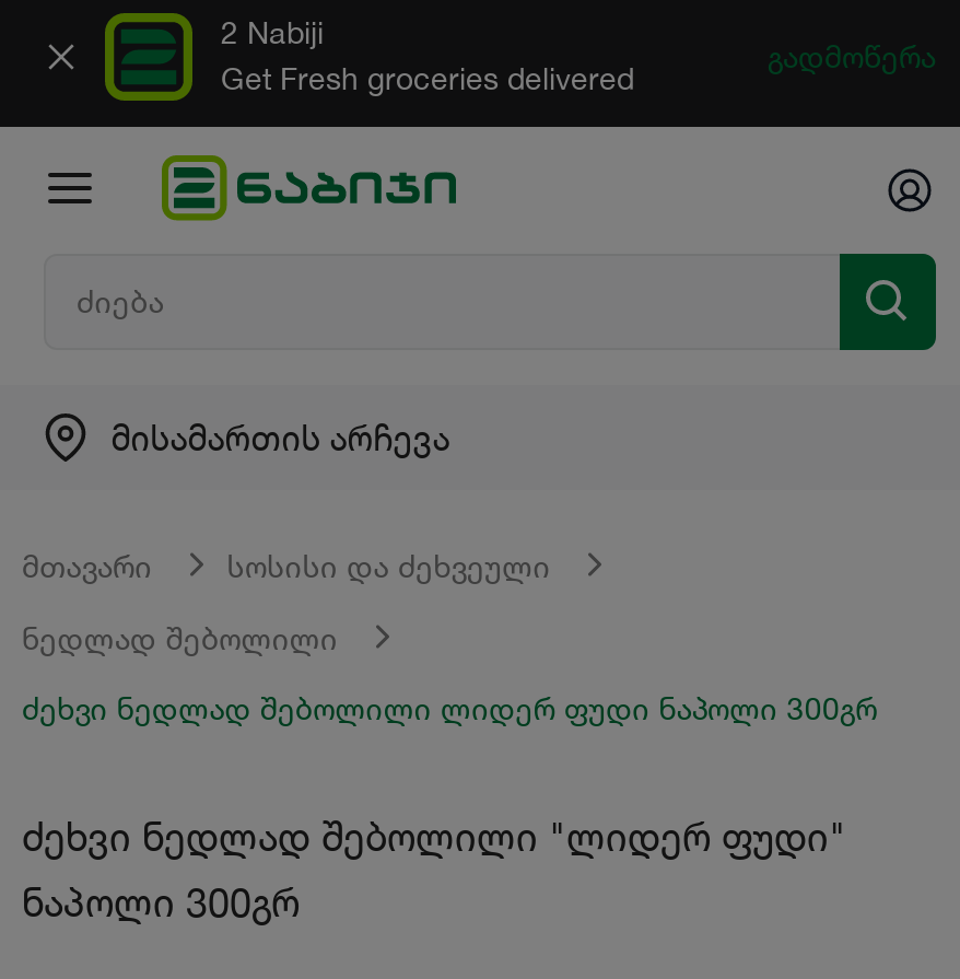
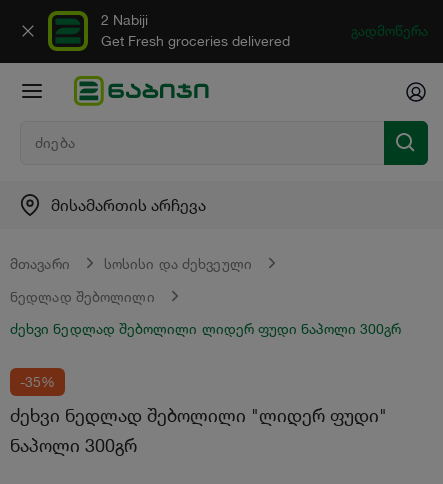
none -> [20,374,55,390] -35%

